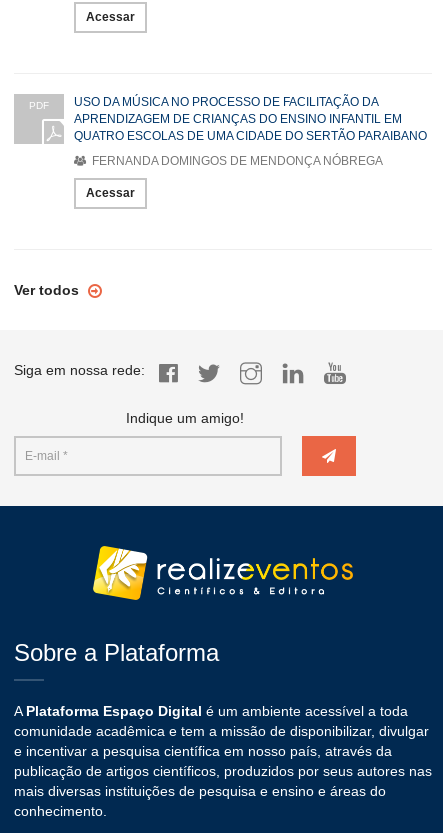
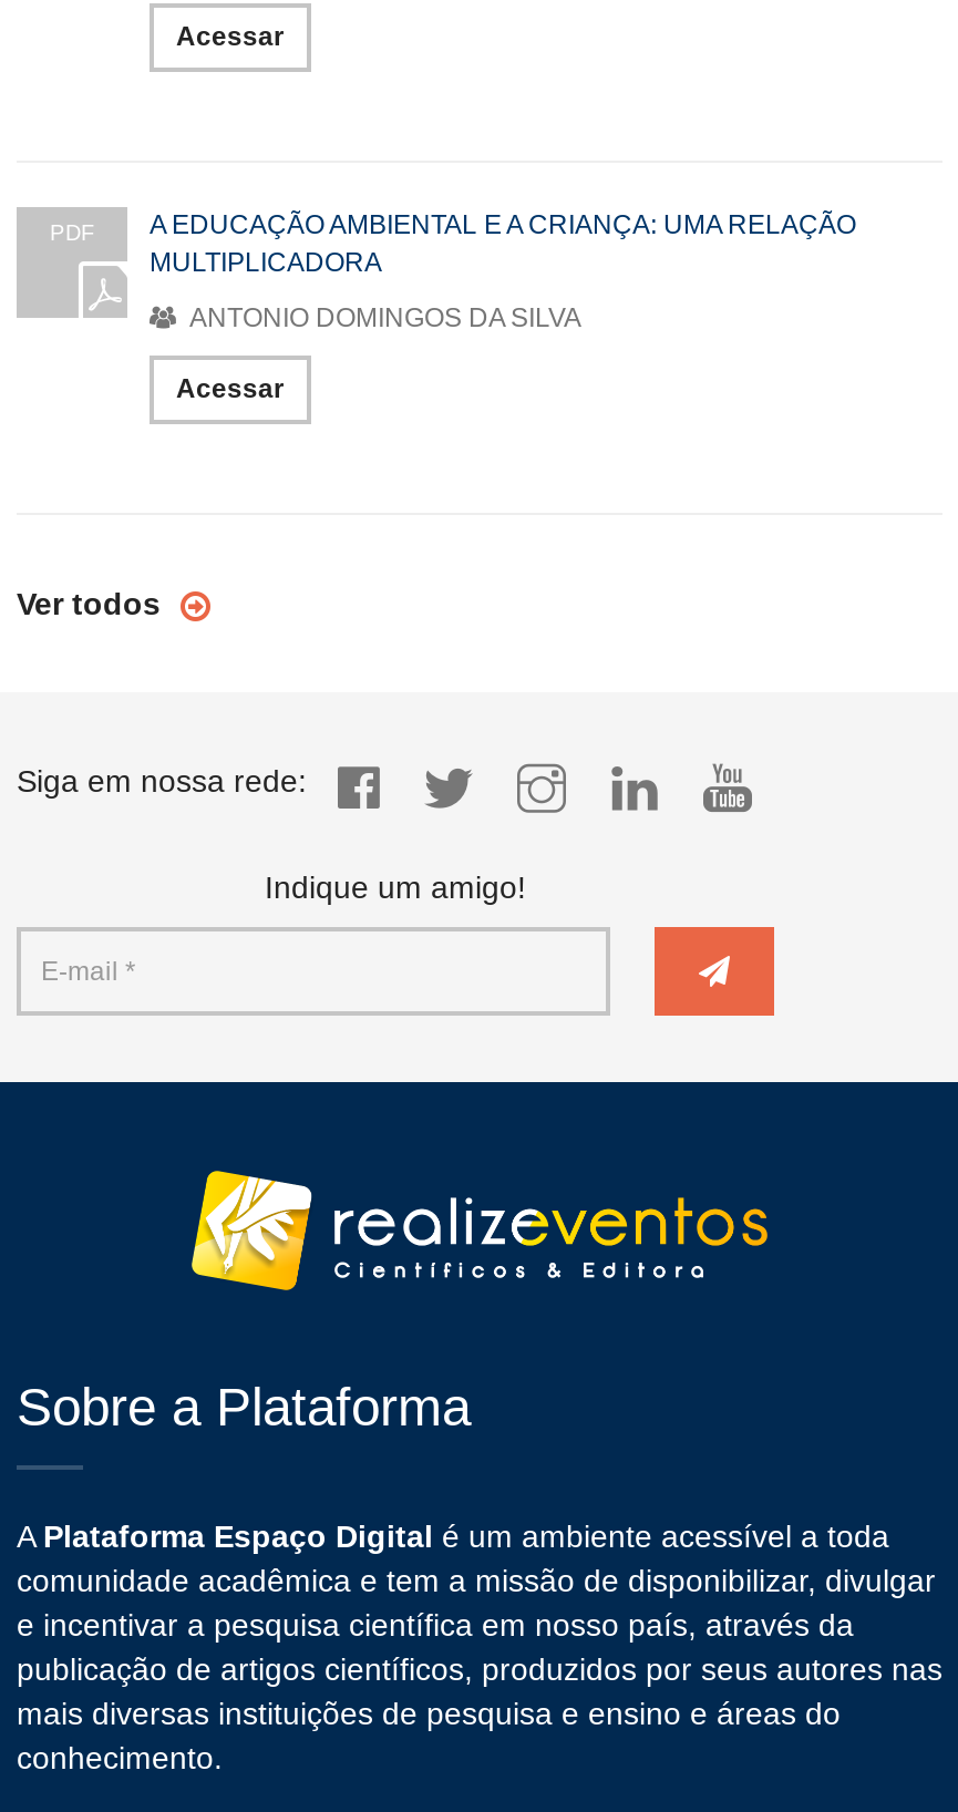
[74,95,427,143] USO DA MÚSICA NO PROCESSO DE FACILITAÇÃO DA | APRENDIZAGEM DE CRIANÇAS DO ENSINO INFANTIL EM | QUATRO ESCOLAS DE UMA CIDADE DO SERTÃO PARAIBANO -> [150,209,856,277] A EDUCAÇÃO AMBIENTAL E A CRIANÇA: UMA RELAÇÃO | MULTIPLICADORA
[89,154,383,168] FERNANDA DOMINGOS DE MENDONÇA NÓBREGA -> [183,302,581,333] ANTONIO DOMINGOS DA SILVA

